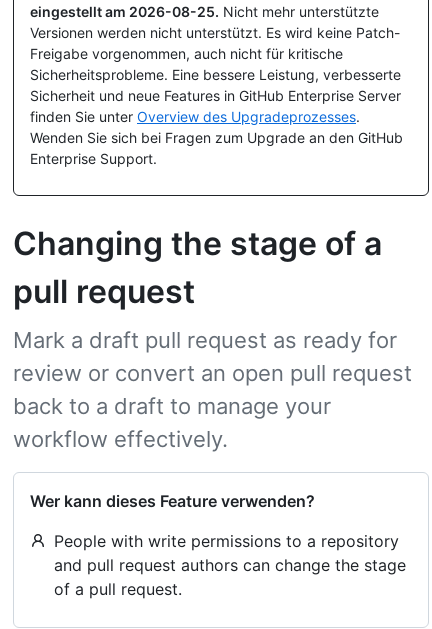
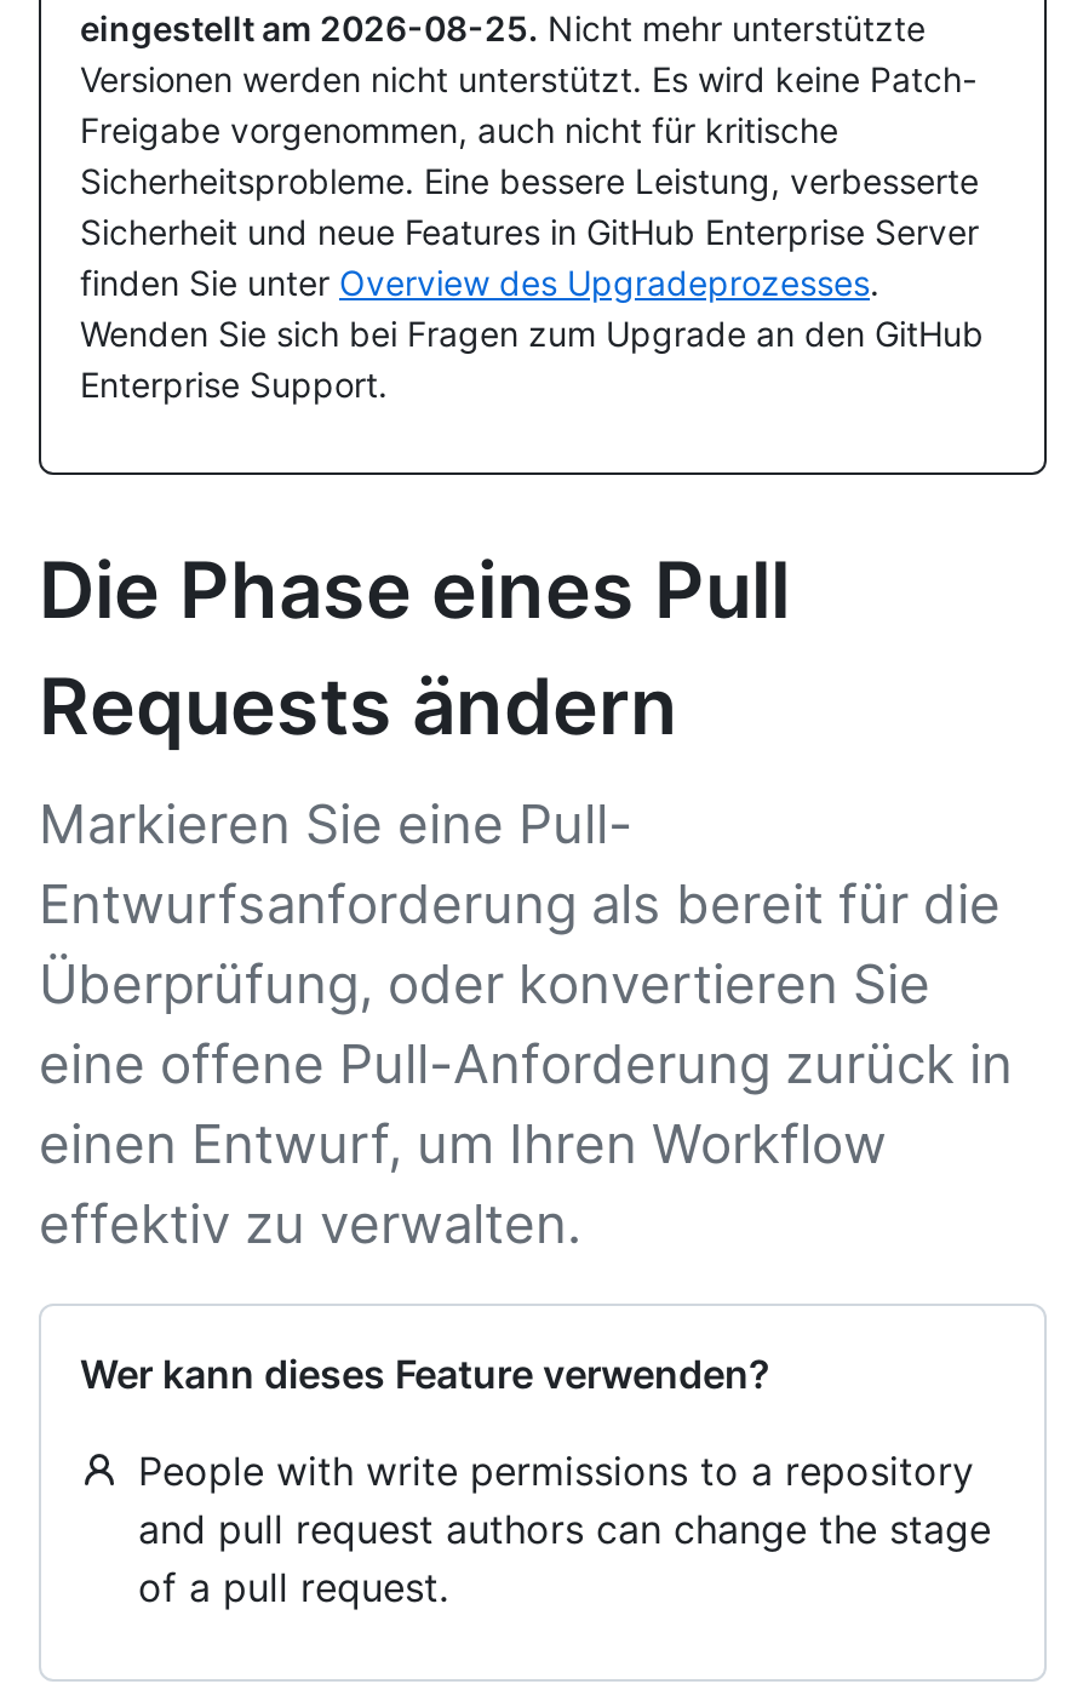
[13,224,412,452] Changing the stage of a | pull request | Mark a draft pull request as ready for | review or convert an open pull request | back to a draft to manage your | workflow effectively. -> [39,543,1013,1255] Die Phase eines Pull | Requests ändern | Markieren Sie eine Pull- | Entwurfsanforderung als bereit für die | Überprüfung, oder konvertieren Sie | eine offene Pull-Anforderung zurück in | einen Entwurf, um Ihren Workflow | effektiv zu verwalten.

